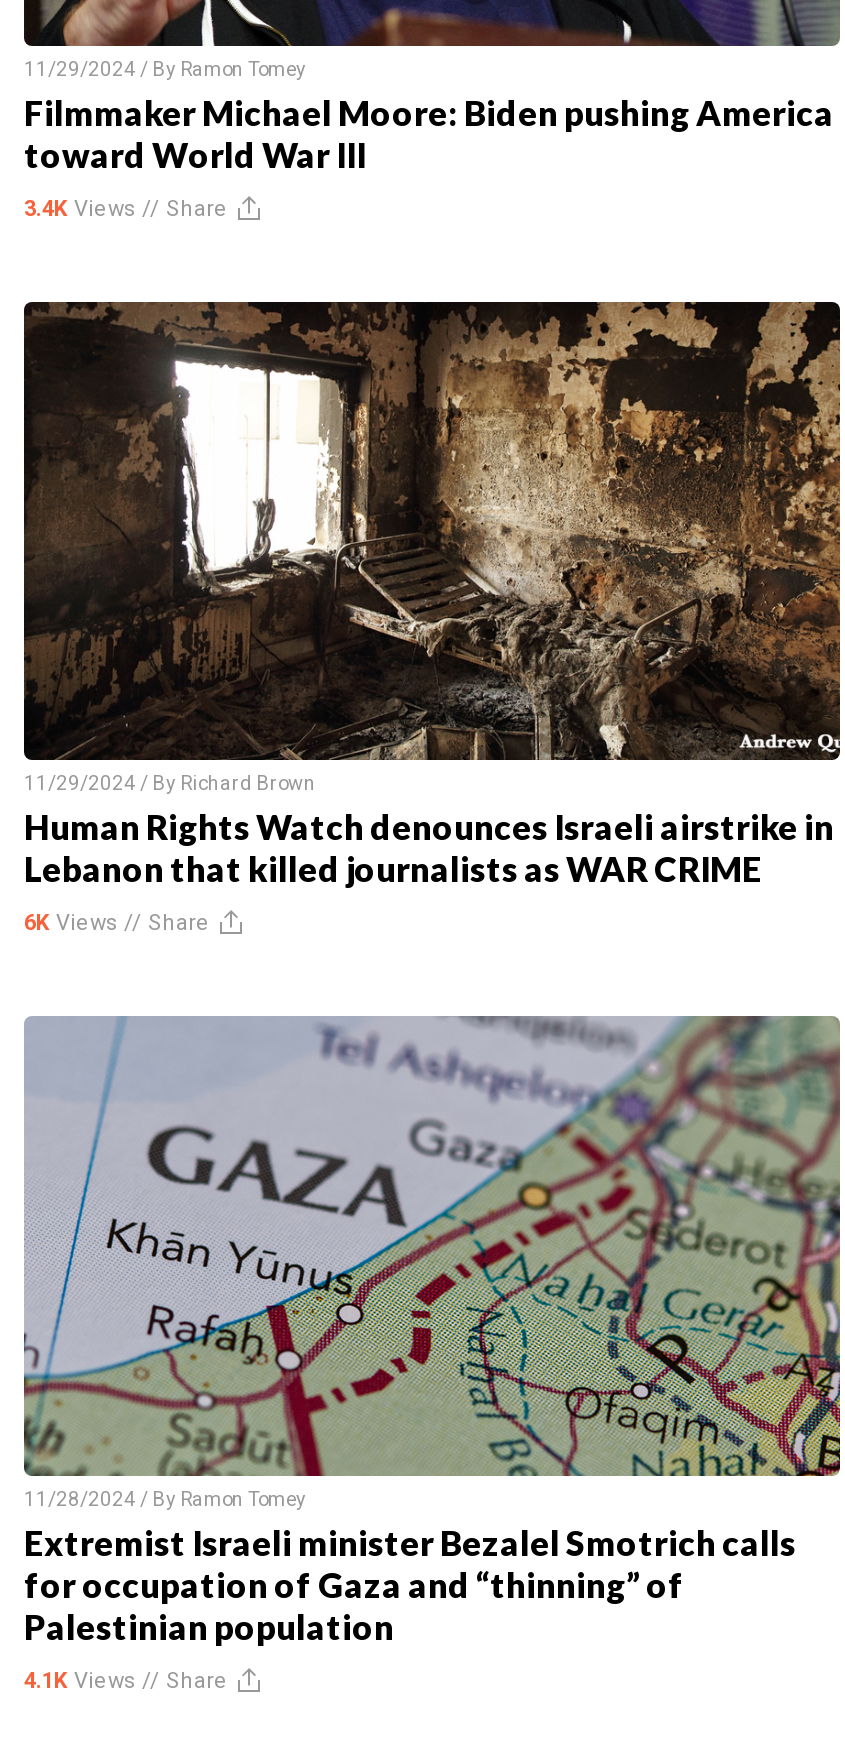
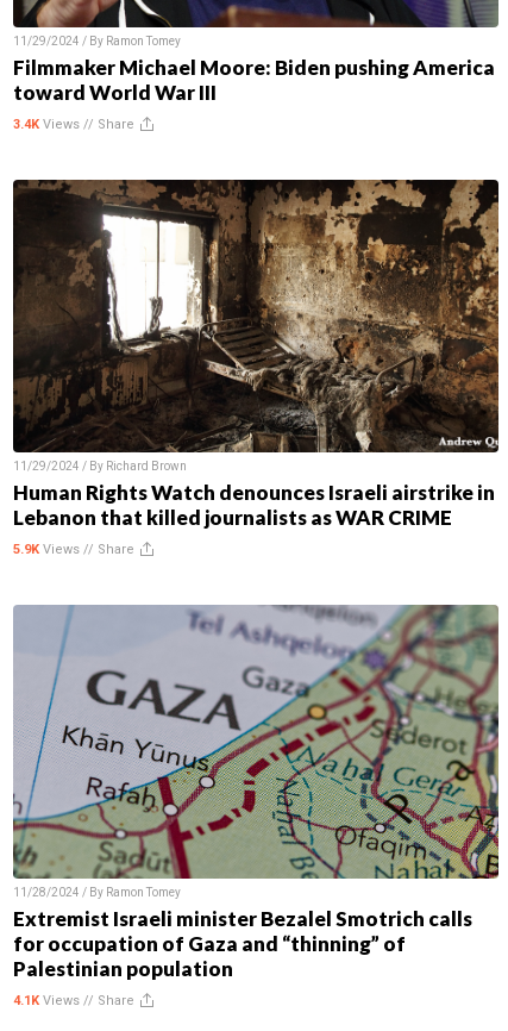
[24,910,210,936] 6K Views // Share -> [13,542,134,557] 5.9K Views // Share

